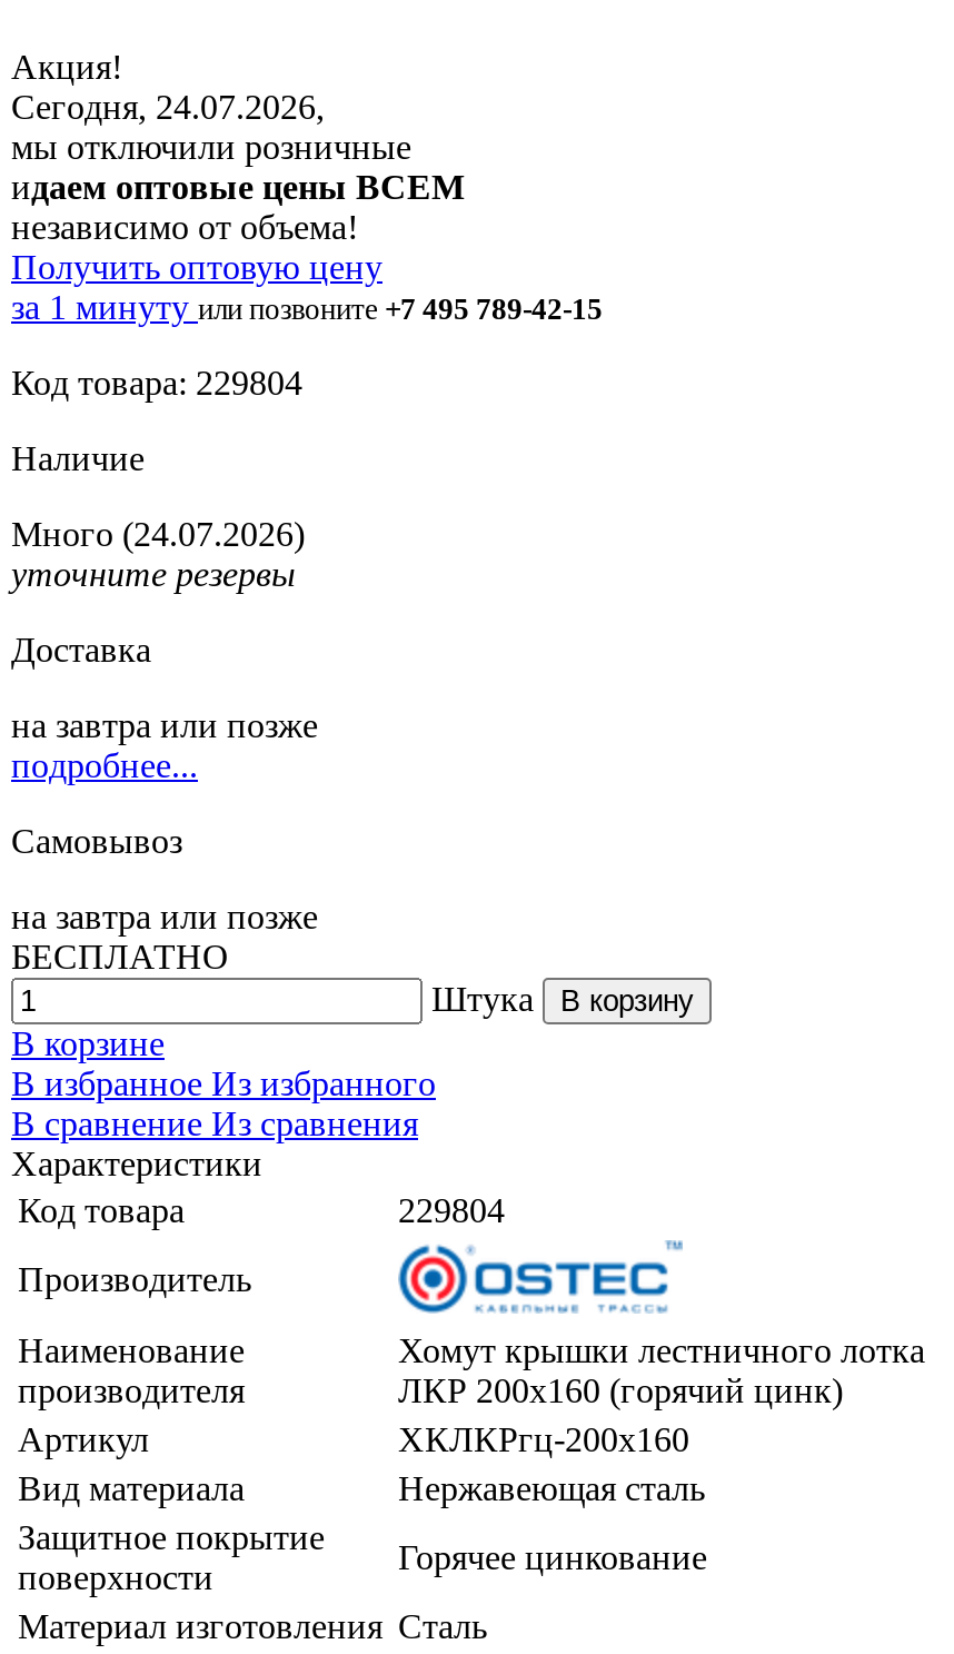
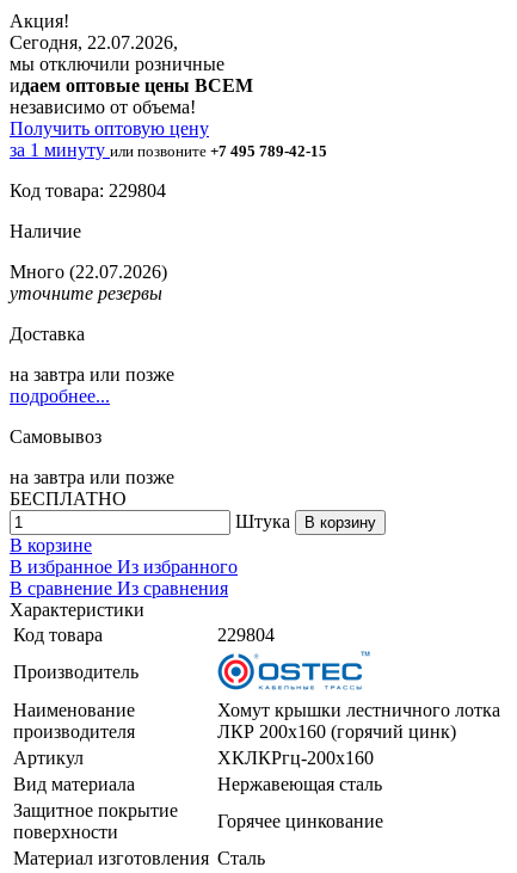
[11,88,325,125] Сегодня, 24.07.2026, -> [10,32,178,52] Сегодня, 22.07.2026,
[11,515,305,553] Много (24.07.2026) -> [10,261,167,282] Много (22.07.2026)

